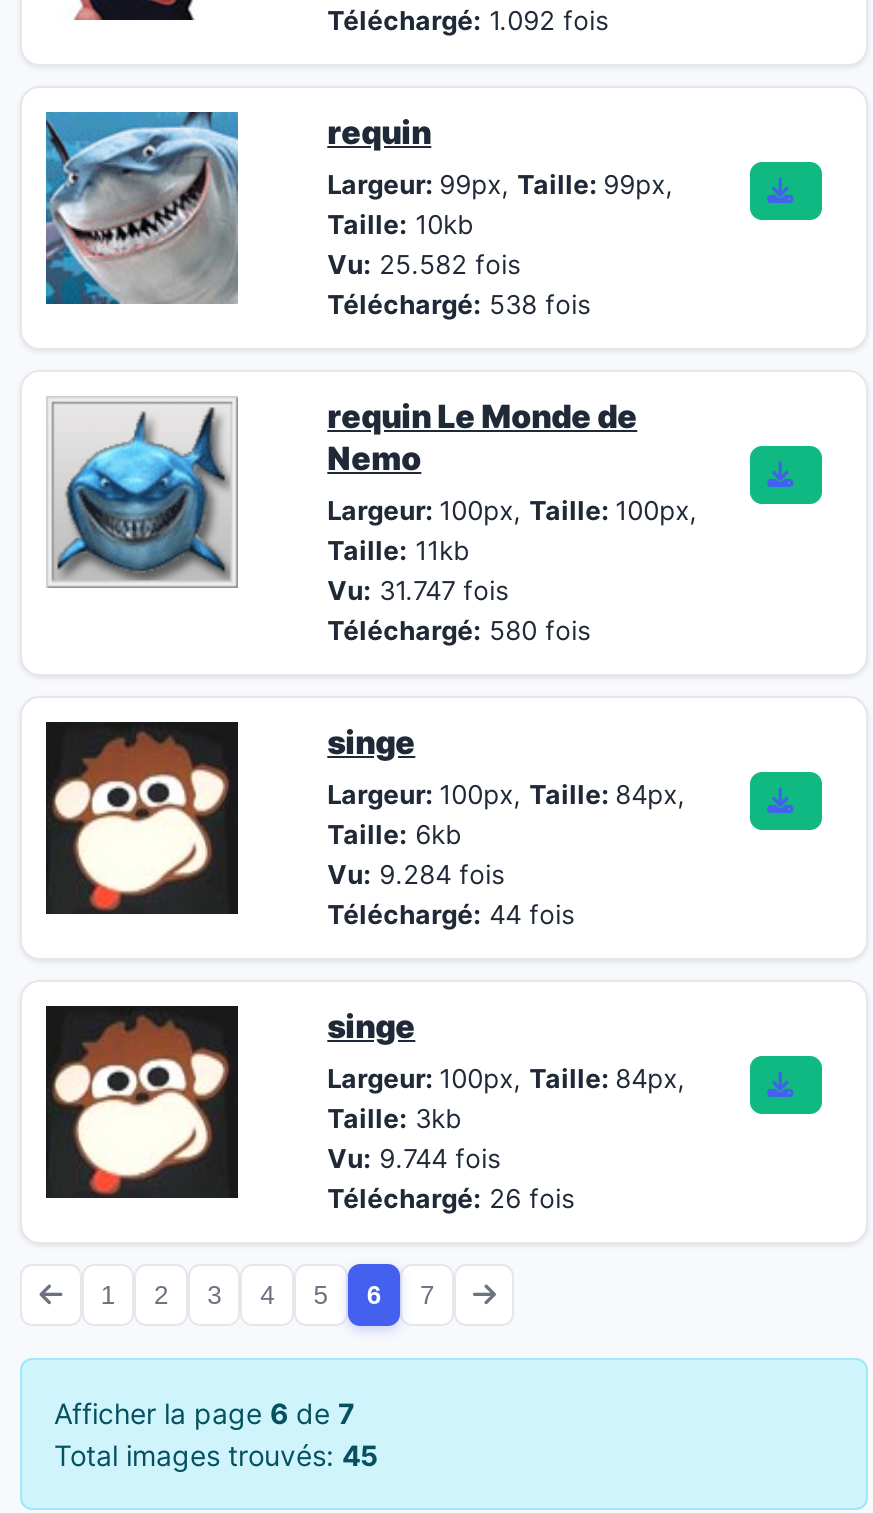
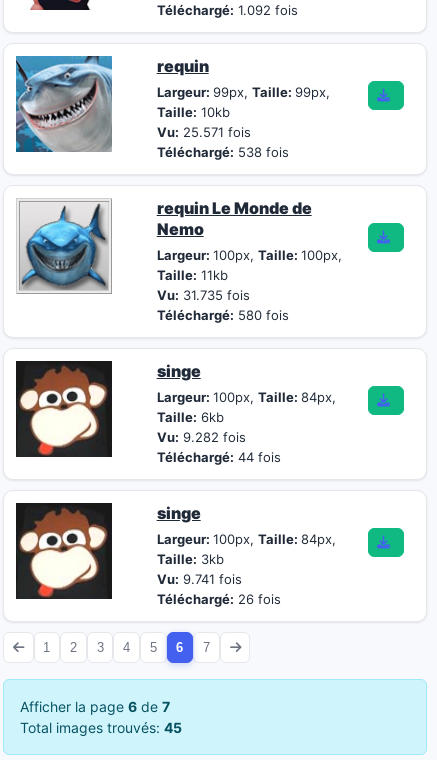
[327,248,521,280] Vu: 25.582 fois -> [157,124,251,140] Vu: 25.571 fois
[327,574,509,606] Vu: 31.747 fois -> [157,287,250,303] Vu: 31.735 fois
[327,858,505,890] Vu: 9.284 fois -> [157,429,246,445] Vu: 9.282 fois
[327,1142,501,1174] Vu: 9.744 fois -> [157,571,242,587] Vu: 9.741 fois

